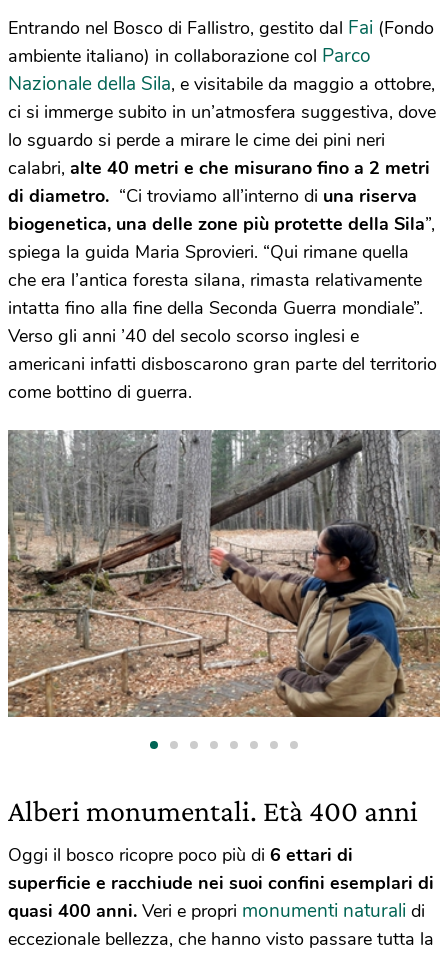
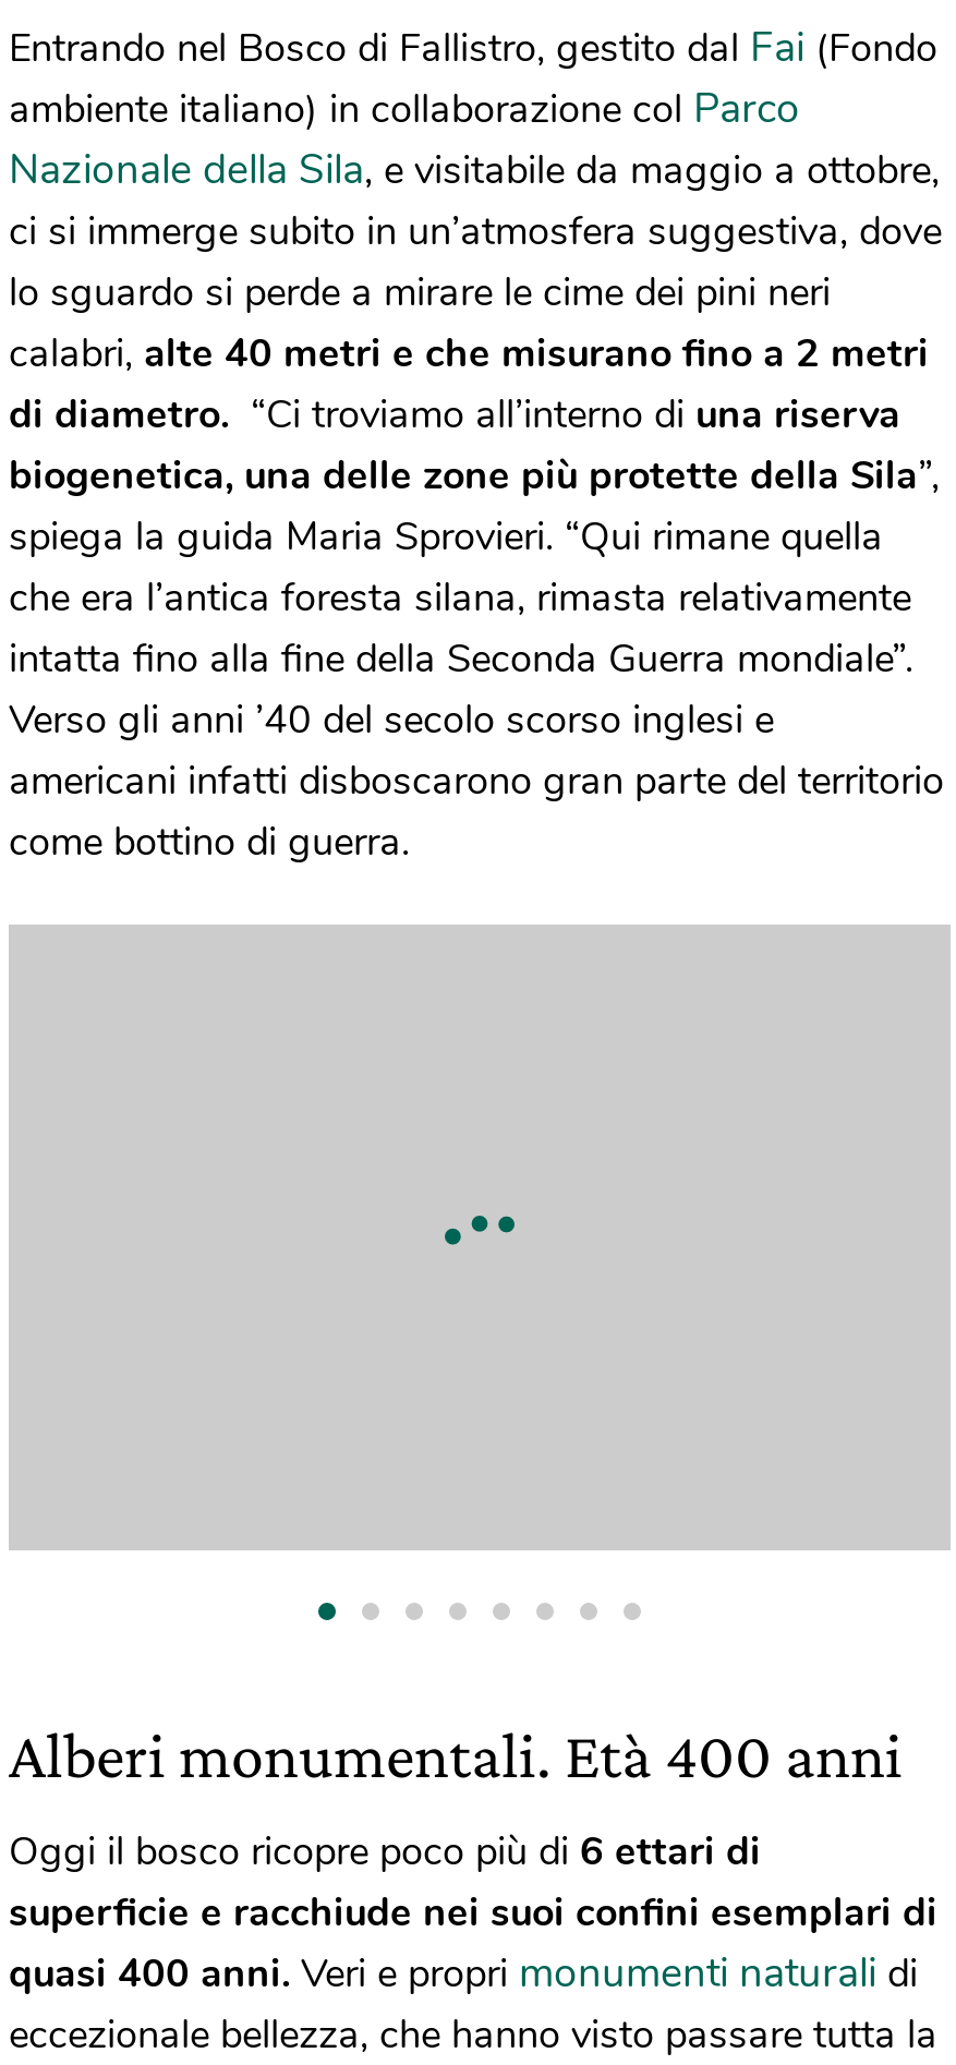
[8,430,440,718] [image] -> none

